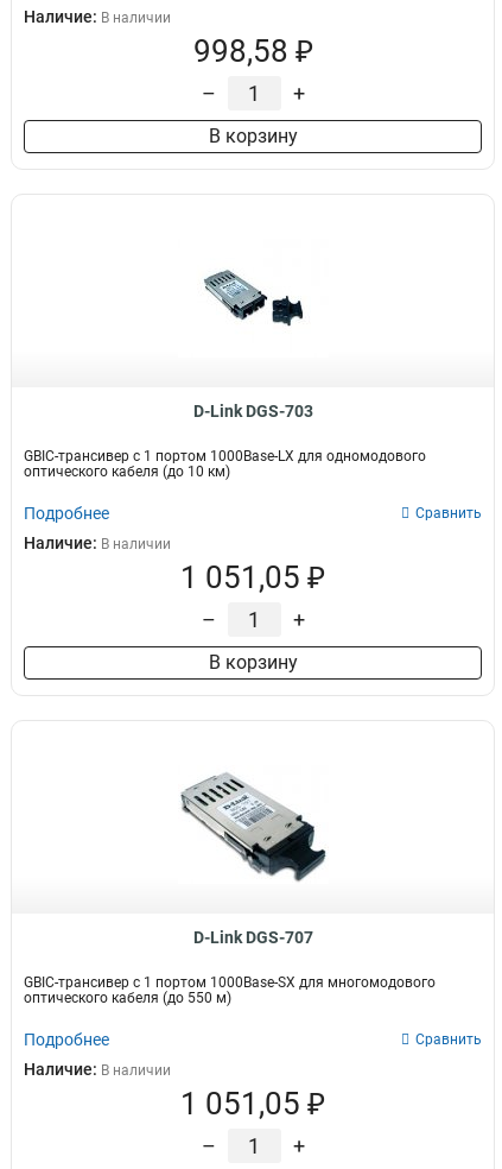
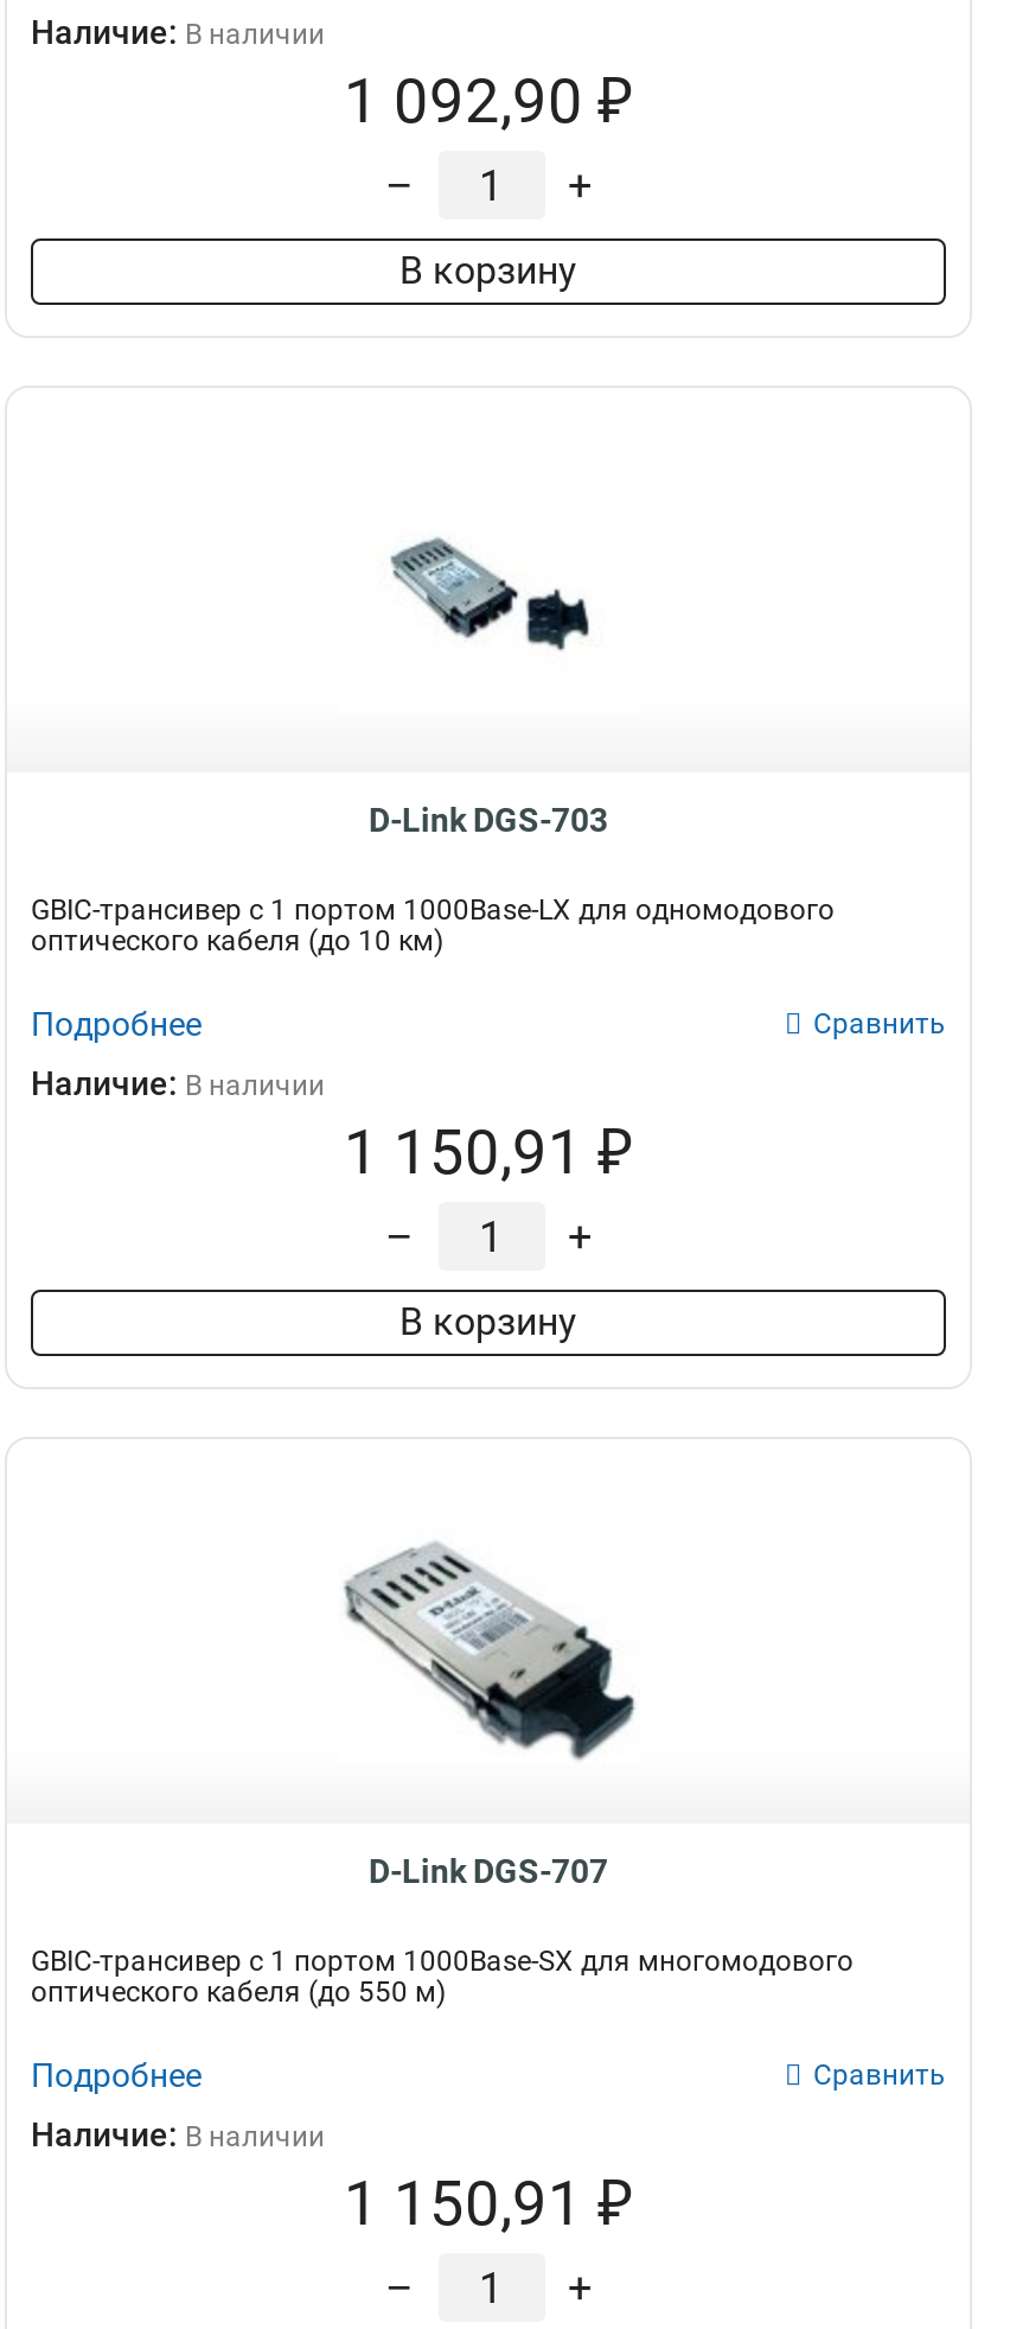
[193,33,313,69] 998,58 ₽ -> [344,65,633,136] 1 092,90 ₽
[180,560,325,595] 1 051,05 ₽ -> [344,1116,633,1188] 1 150,91 ₽
[180,1086,325,1121] 1 051,05 ₽ -> [344,2168,633,2239] 1 150,91 ₽

